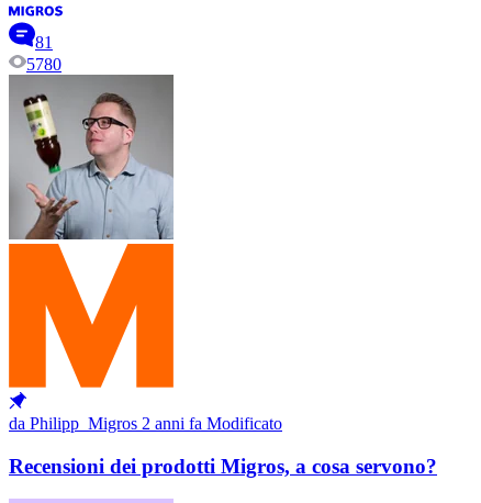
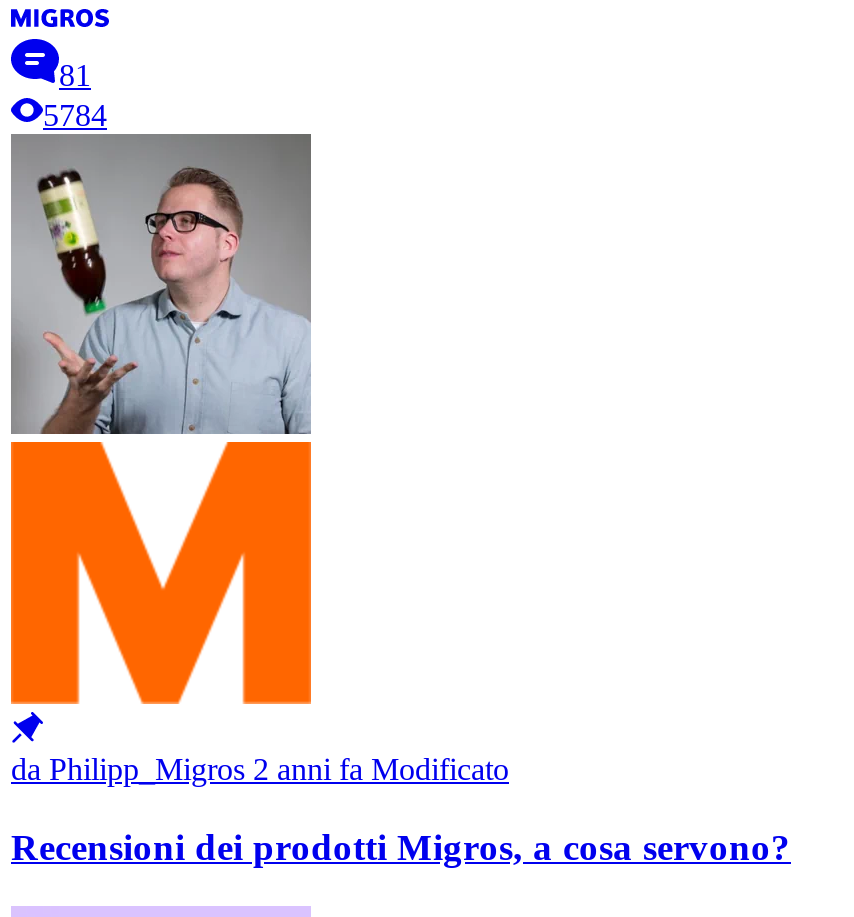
[26,55,61,73] 5780 -> [43,98,107,132] 5784

